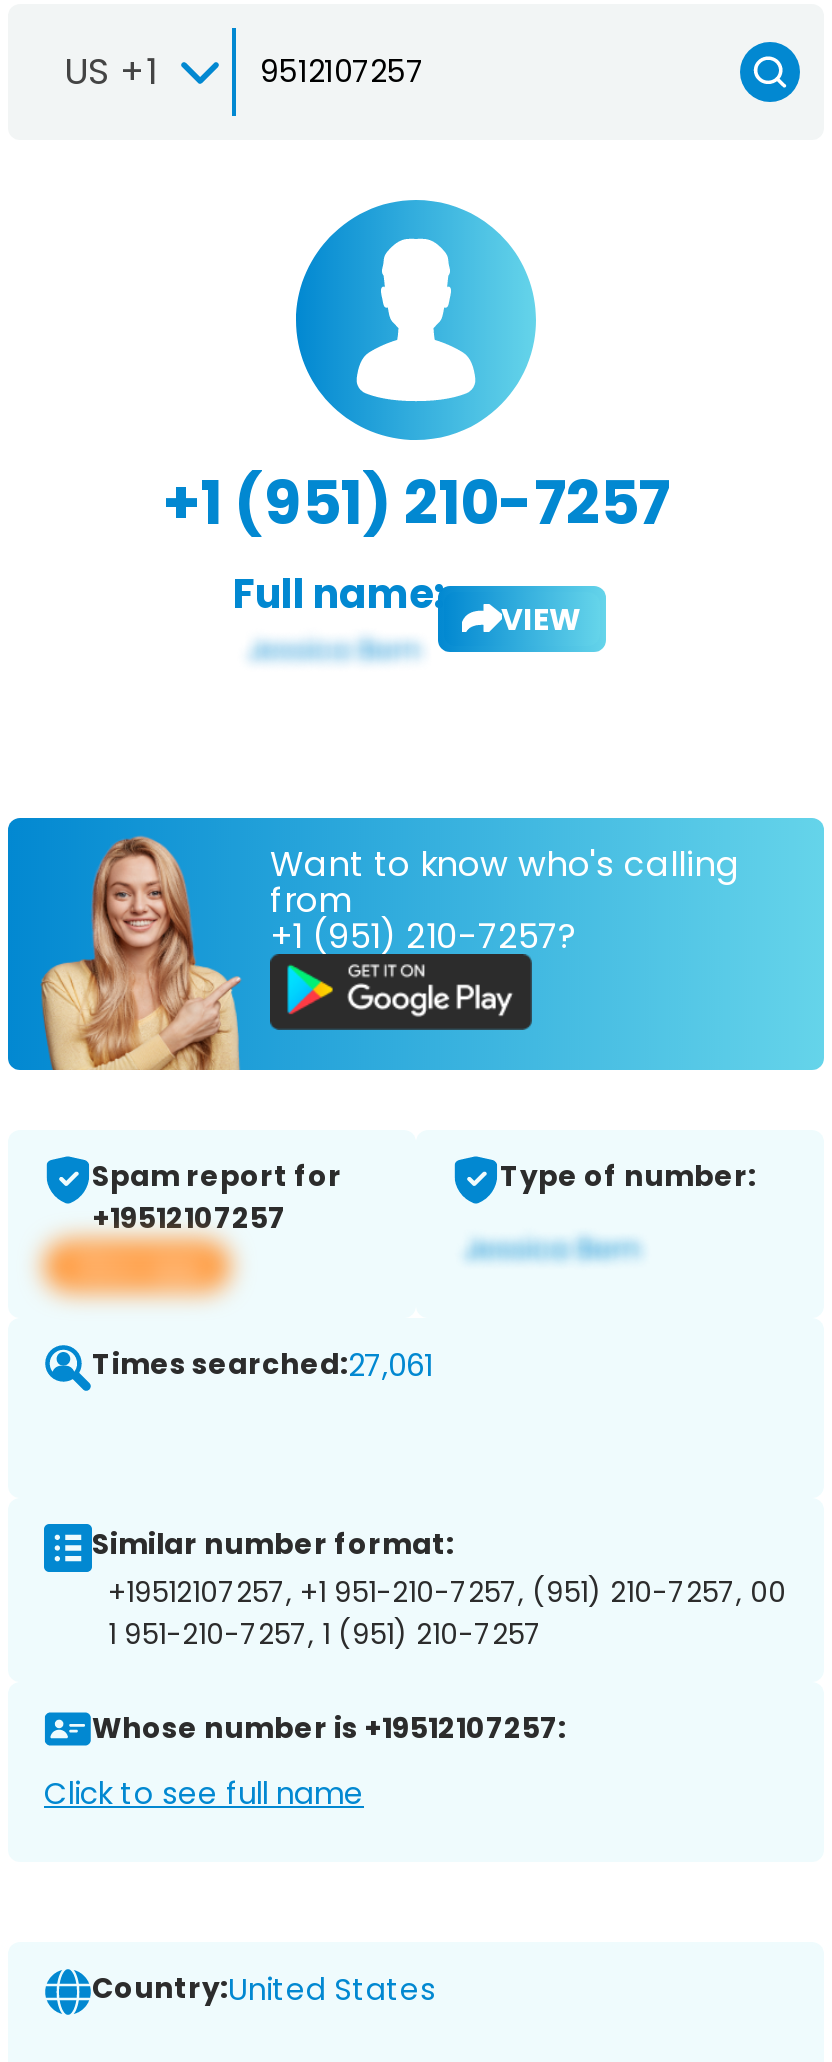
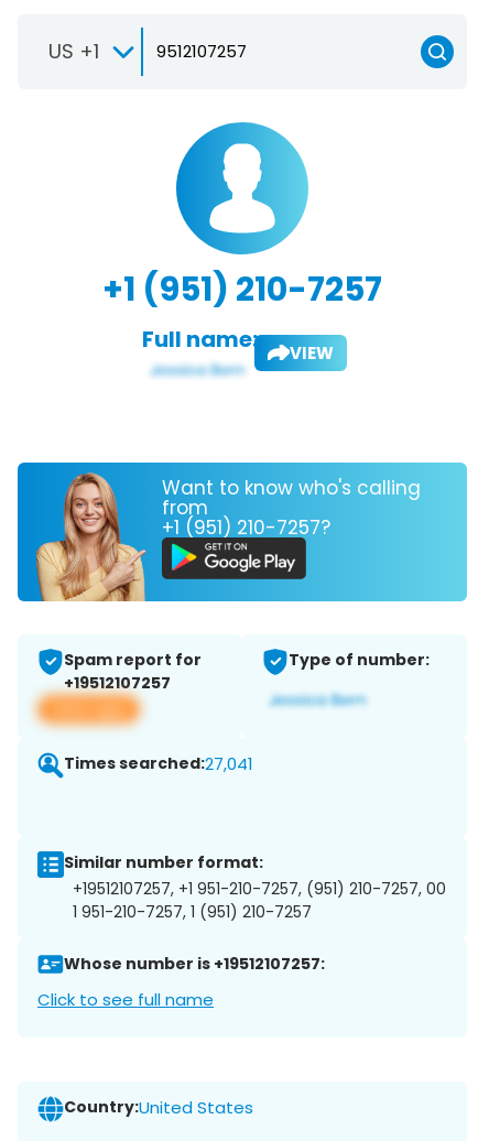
[92,1344,434,1386] Times searched:27,061 -> [64,752,253,775] Times searched:27,041

